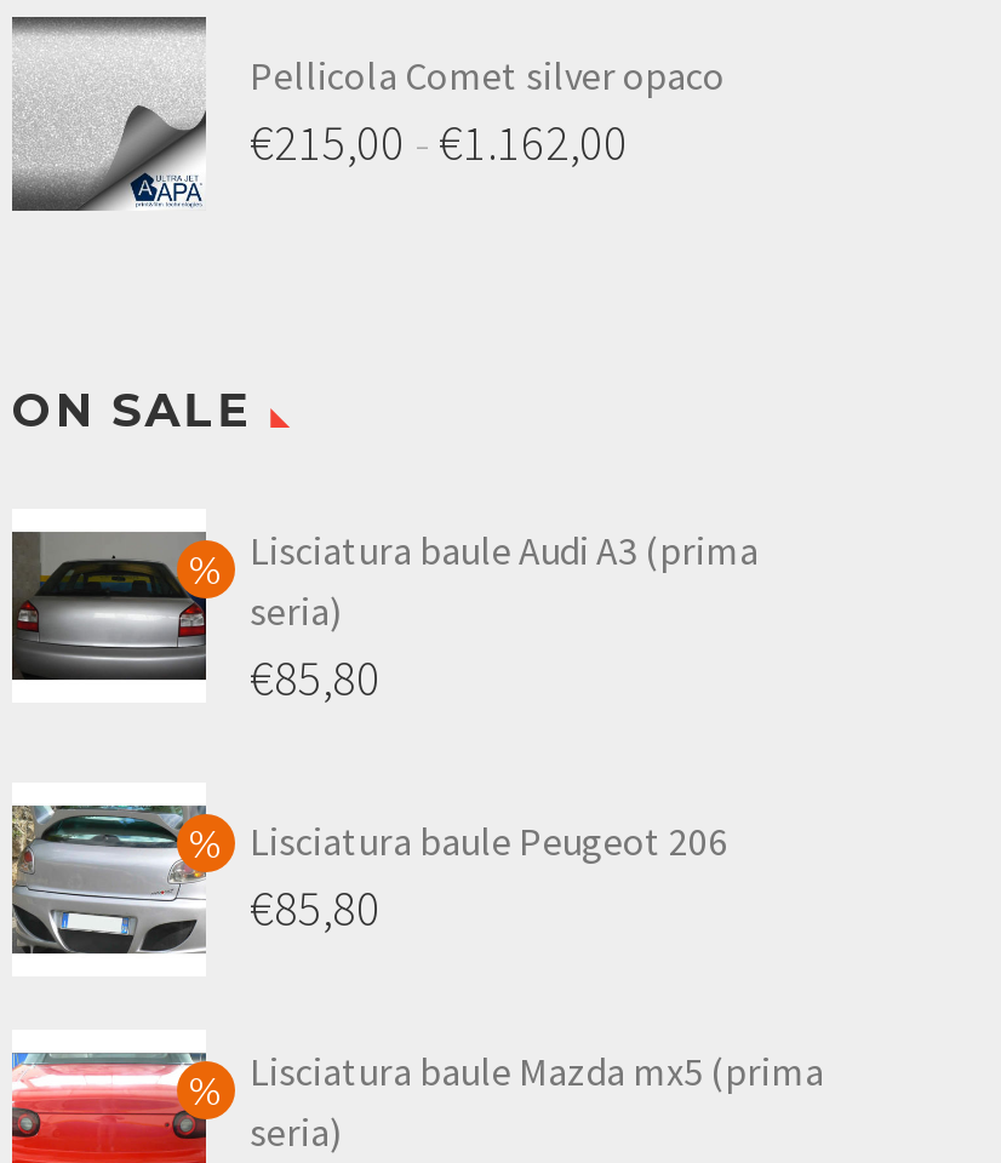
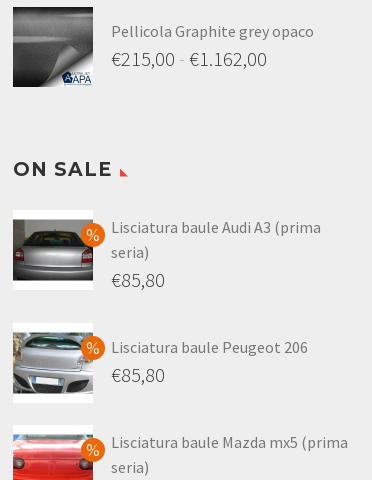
[12,17,725,211] [image] | Pellicola Comet silver opaco -> [13,8,314,86] [image] | Pellicola Graphite grey opaco

